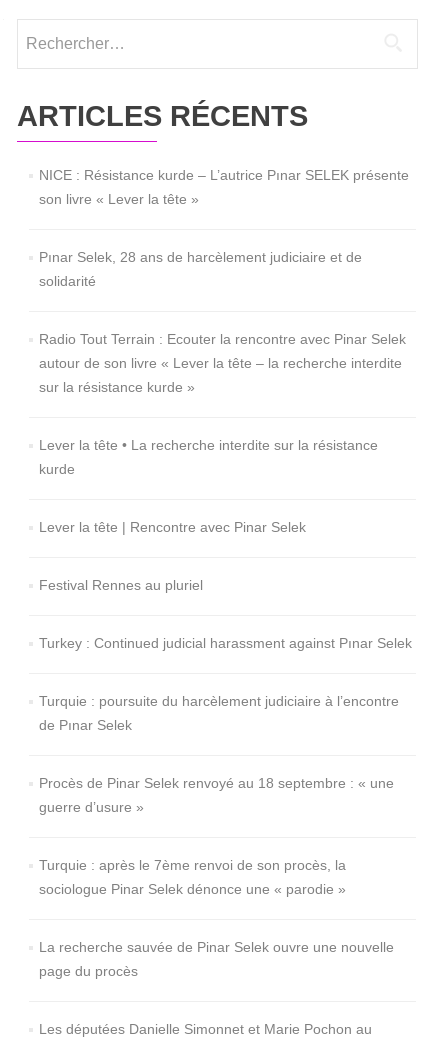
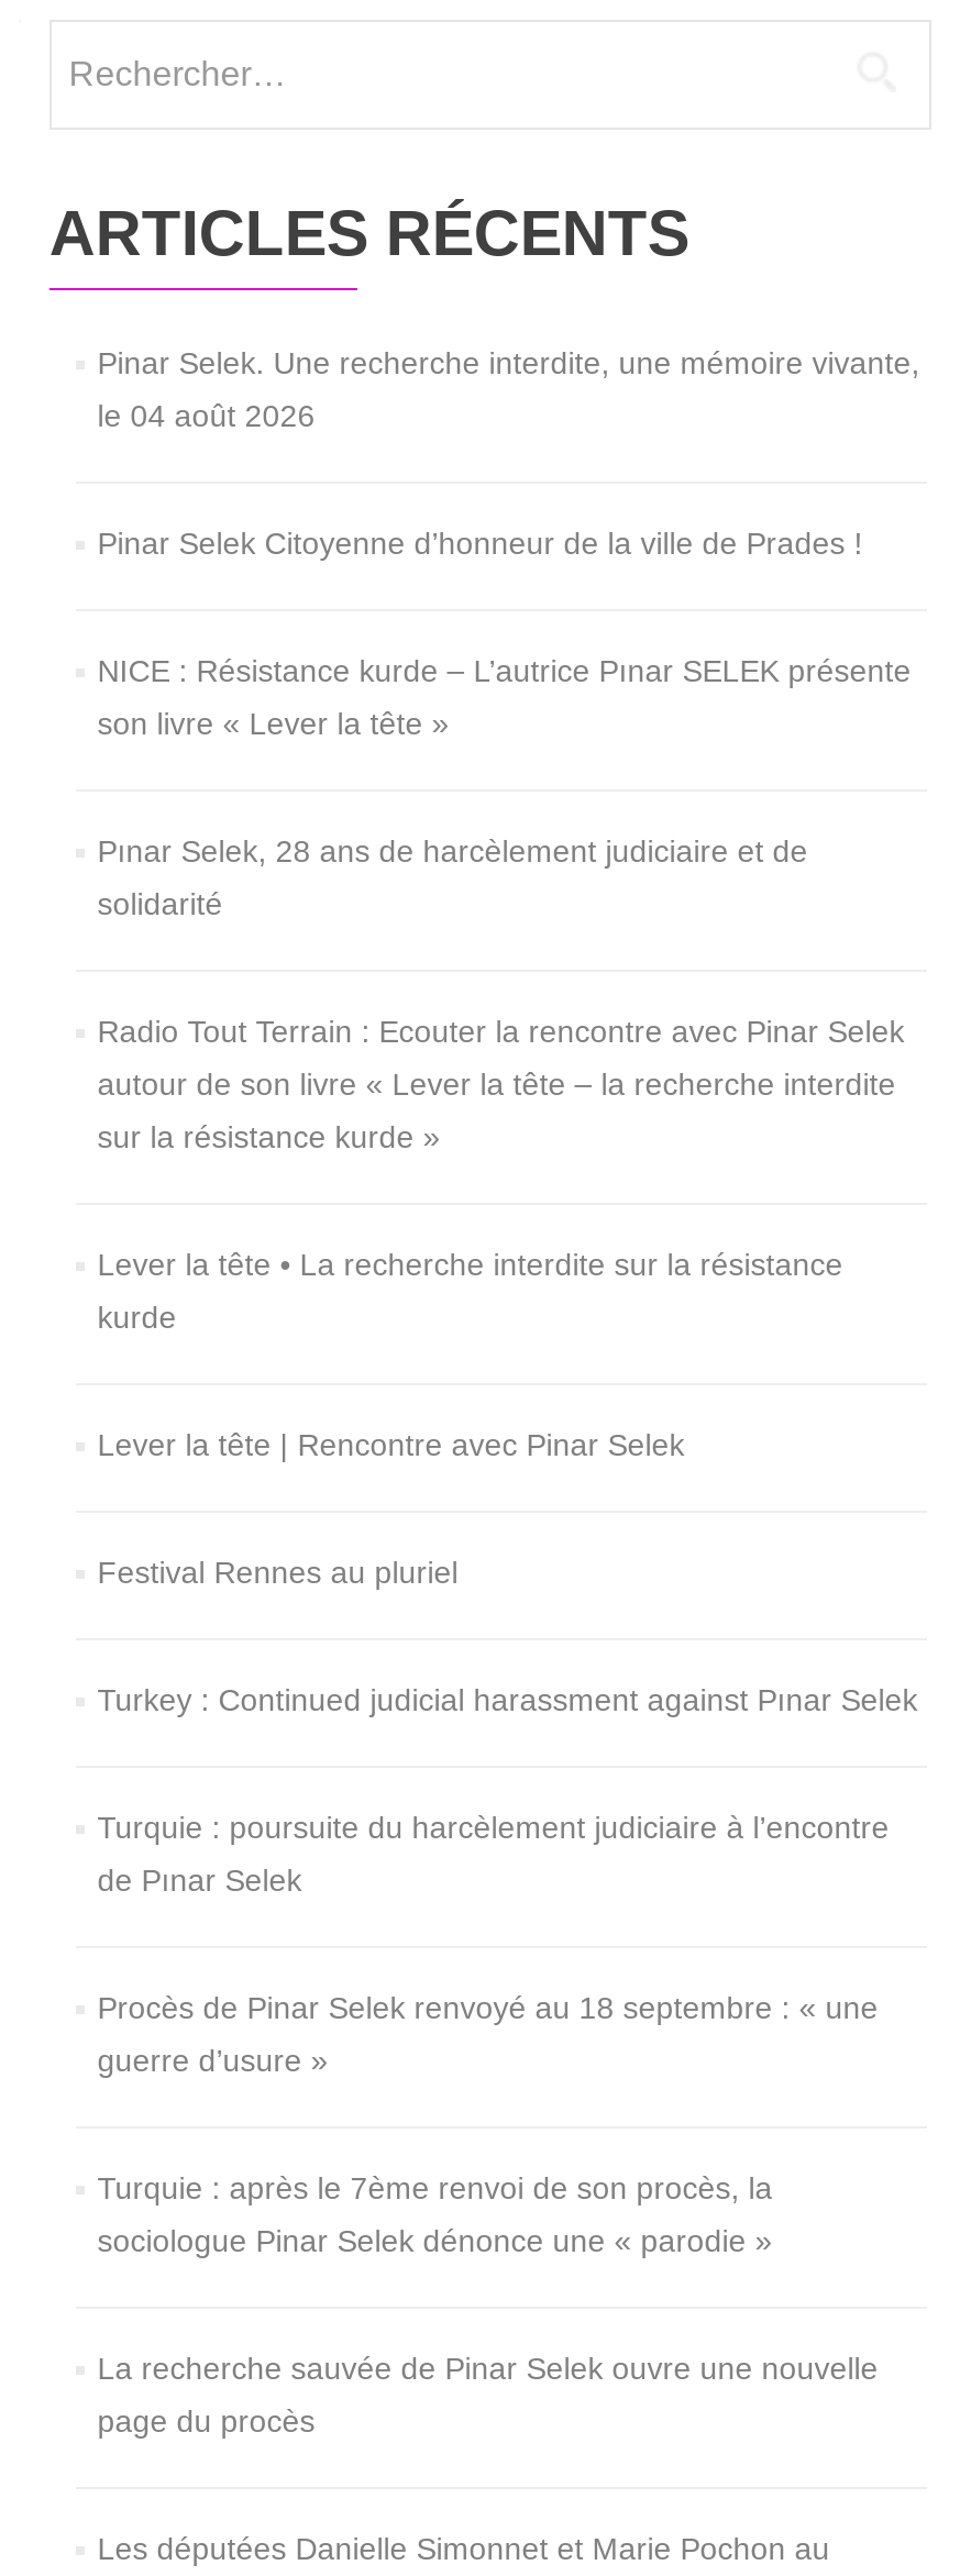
none -> [97,345,920,433] Pinar Selek. Une recherche interdite, une mémoire vivante, | le 04 août 2026
none -> [97,525,863,560] Pinar Selek Citoyenne d’honneur de la ville de Prades !

